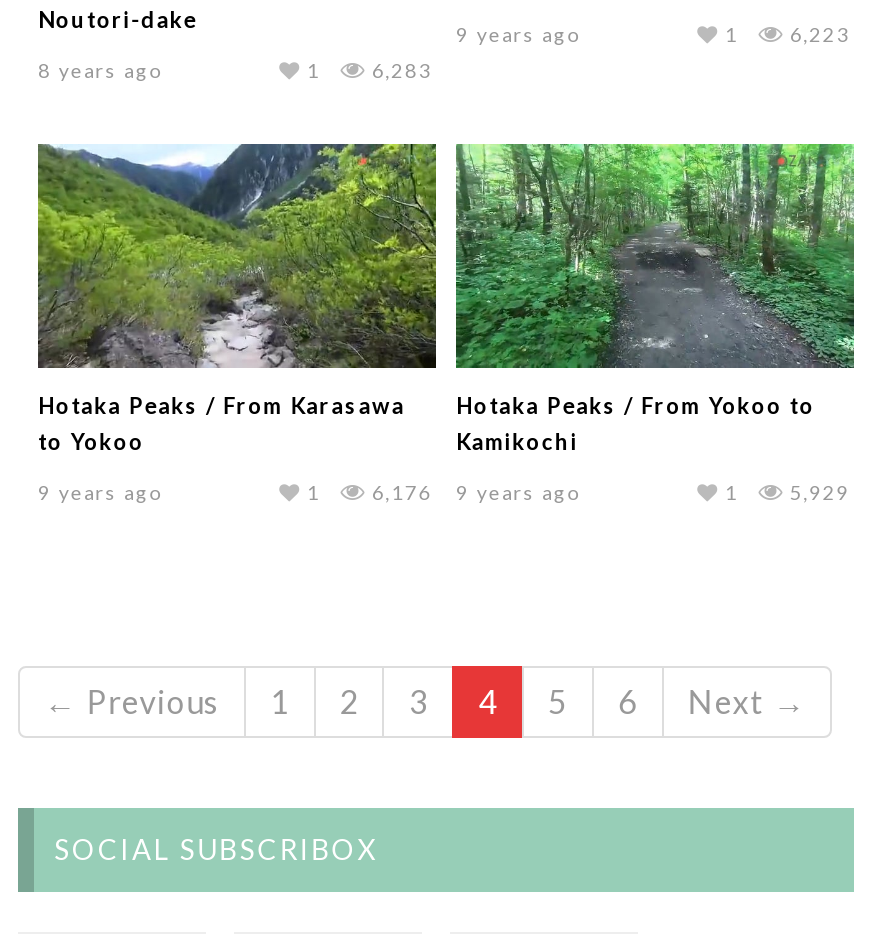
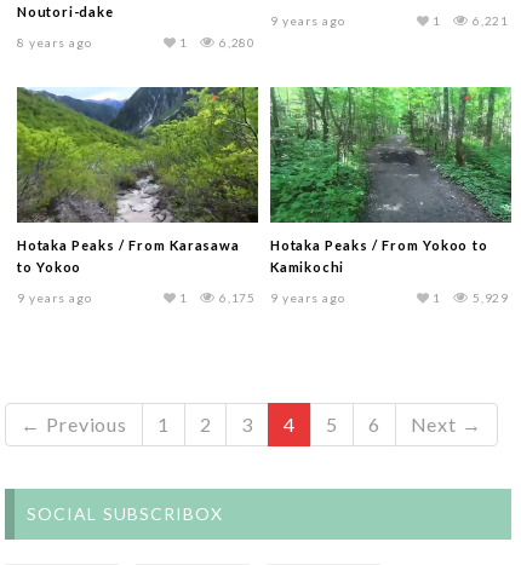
[790,22,850,46] 6,223 -> [473,13,509,28] 6,221
[372,58,432,82] 6,283 -> [219,35,256,50] 6,280
[372,479,579,503] 6,176 9 years ago -> [219,290,345,304] 6,175 9 years ago

